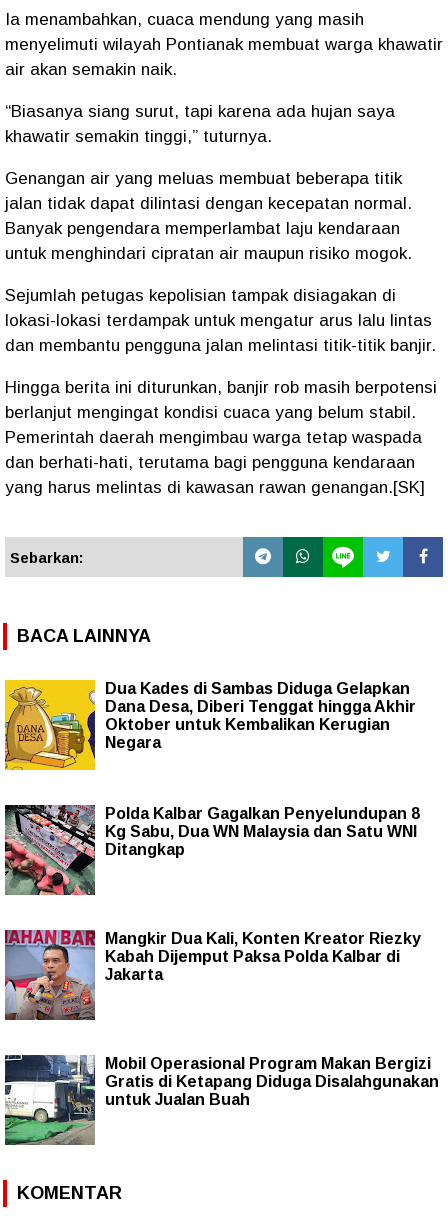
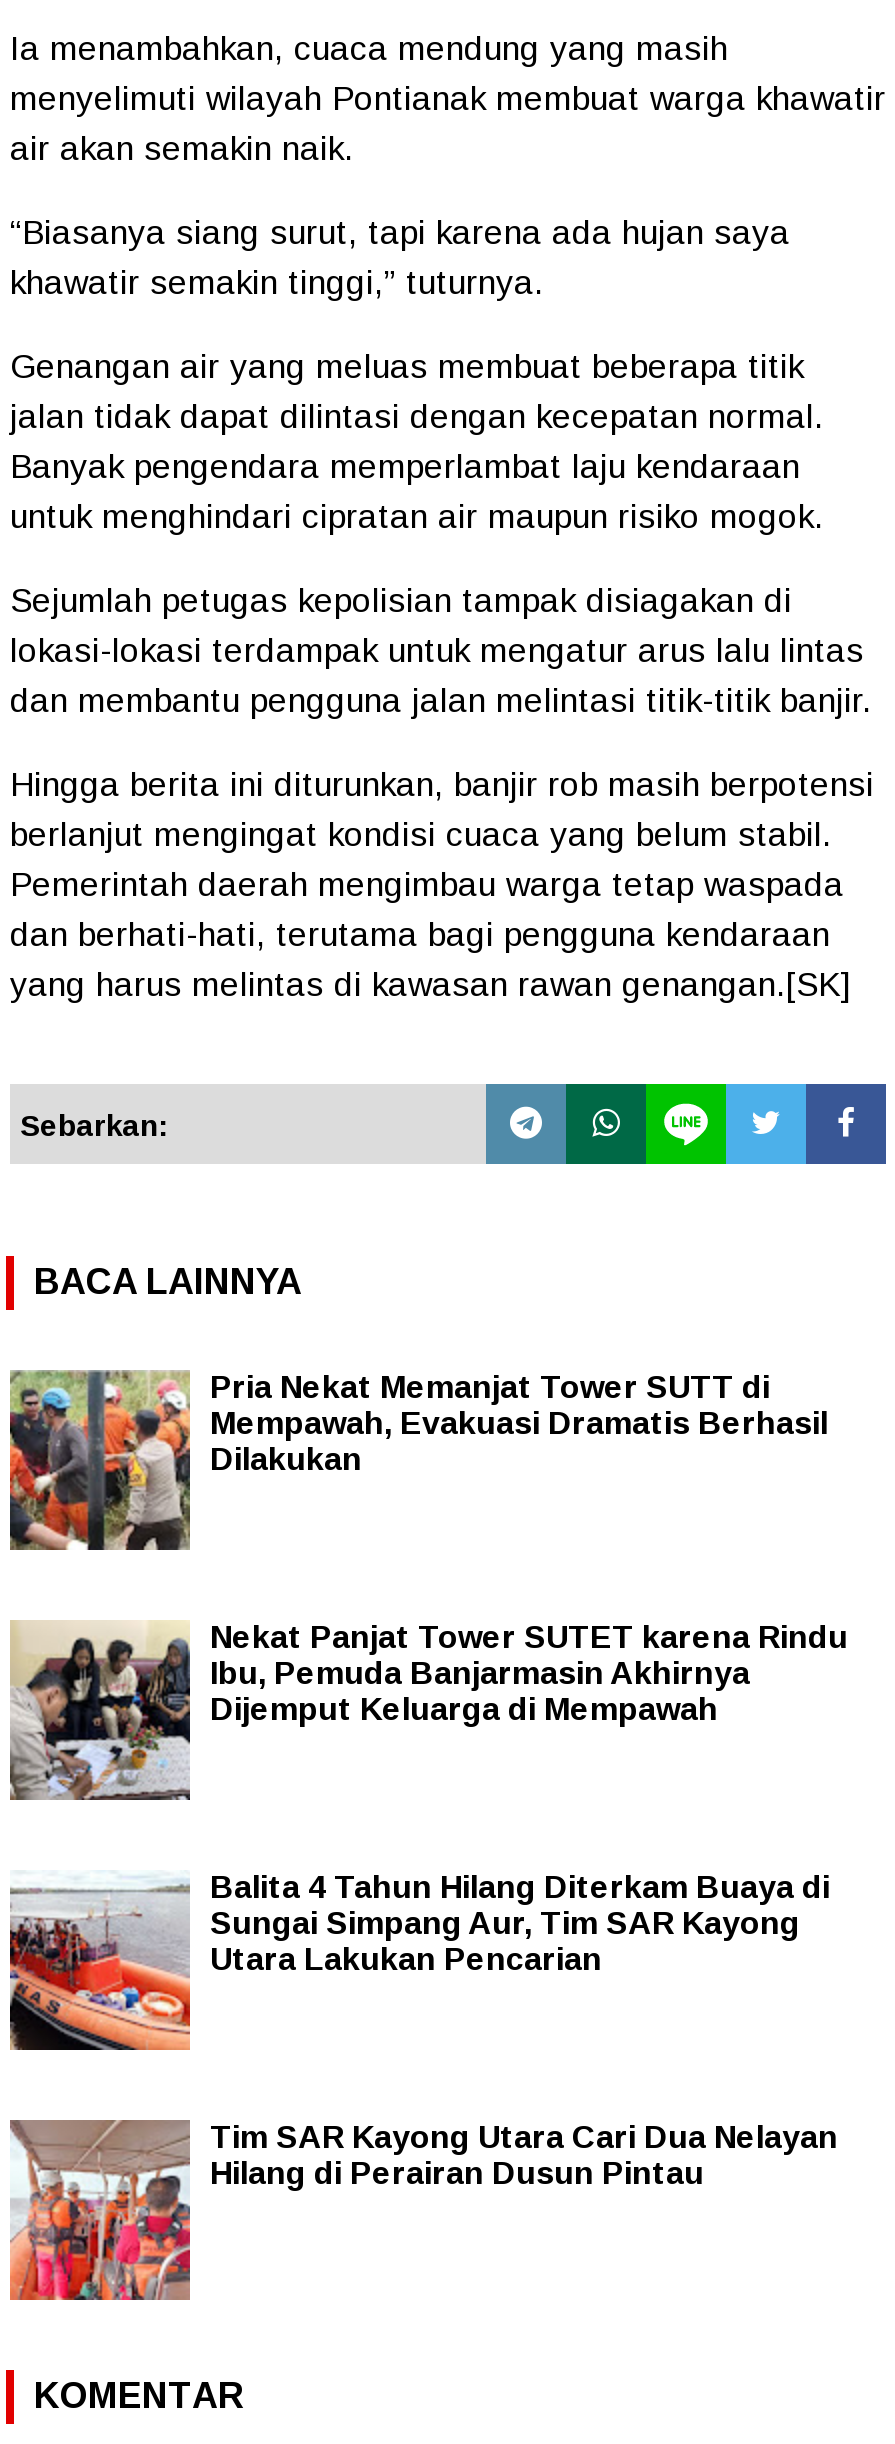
[4,679,416,771] [image] | Dua Kades di Sambas Diduga Gelapkan | Dana Desa, Diberi Tenggat hingga Akhir | Oktober untuk Kembalikan Kerugian | Negara -> [8,1368,828,1552] [image] | Pria Nekat Memanjat Tower SUTT di | Mempawah, Evakuasi Dramatis Berhasil | Dilakukan
[4,804,420,896] [image] | Polda Kalbar Gagalkan Penyelundupan 8 | Kg Sabu, Dua WN Malaysia dan Satu WNI | Ditangkap -> [10,1620,848,1802] [image] | Nekat Panjat Tower SUTET karena Rindu | Ibu, Pemuda Banjarmasin Akhirnya | Dijemput Keluarga di Mempawah
[4,929,421,1021] [image] | Mangkir Dua Kali, Konten Kreator Riezky | Kabah Dijemput Paksa Polda Kalbar di | Jakarta -> [8,1870,830,2052] [image] | Balita 4 Tahun Hilang Diterkam Buaya di | Sungai Simpang Aur, Tim SAR Kayong | Utara Lakukan Pencarian
[4,1054,439,1146] [image] | Mobil Operasional Program Makan Bergizi | Gratis di Ketapang Diduga Disalahgunakan | untuk Jualan Buah -> [8,2118,838,2302] [image] | Tim SAR Kayong Utara Cari Dua Nelayan | Hilang di Perairan Dusun Pintau

